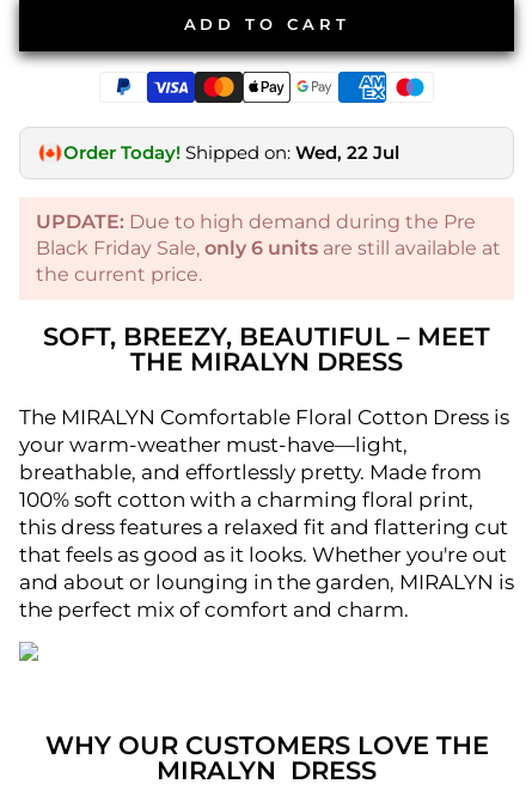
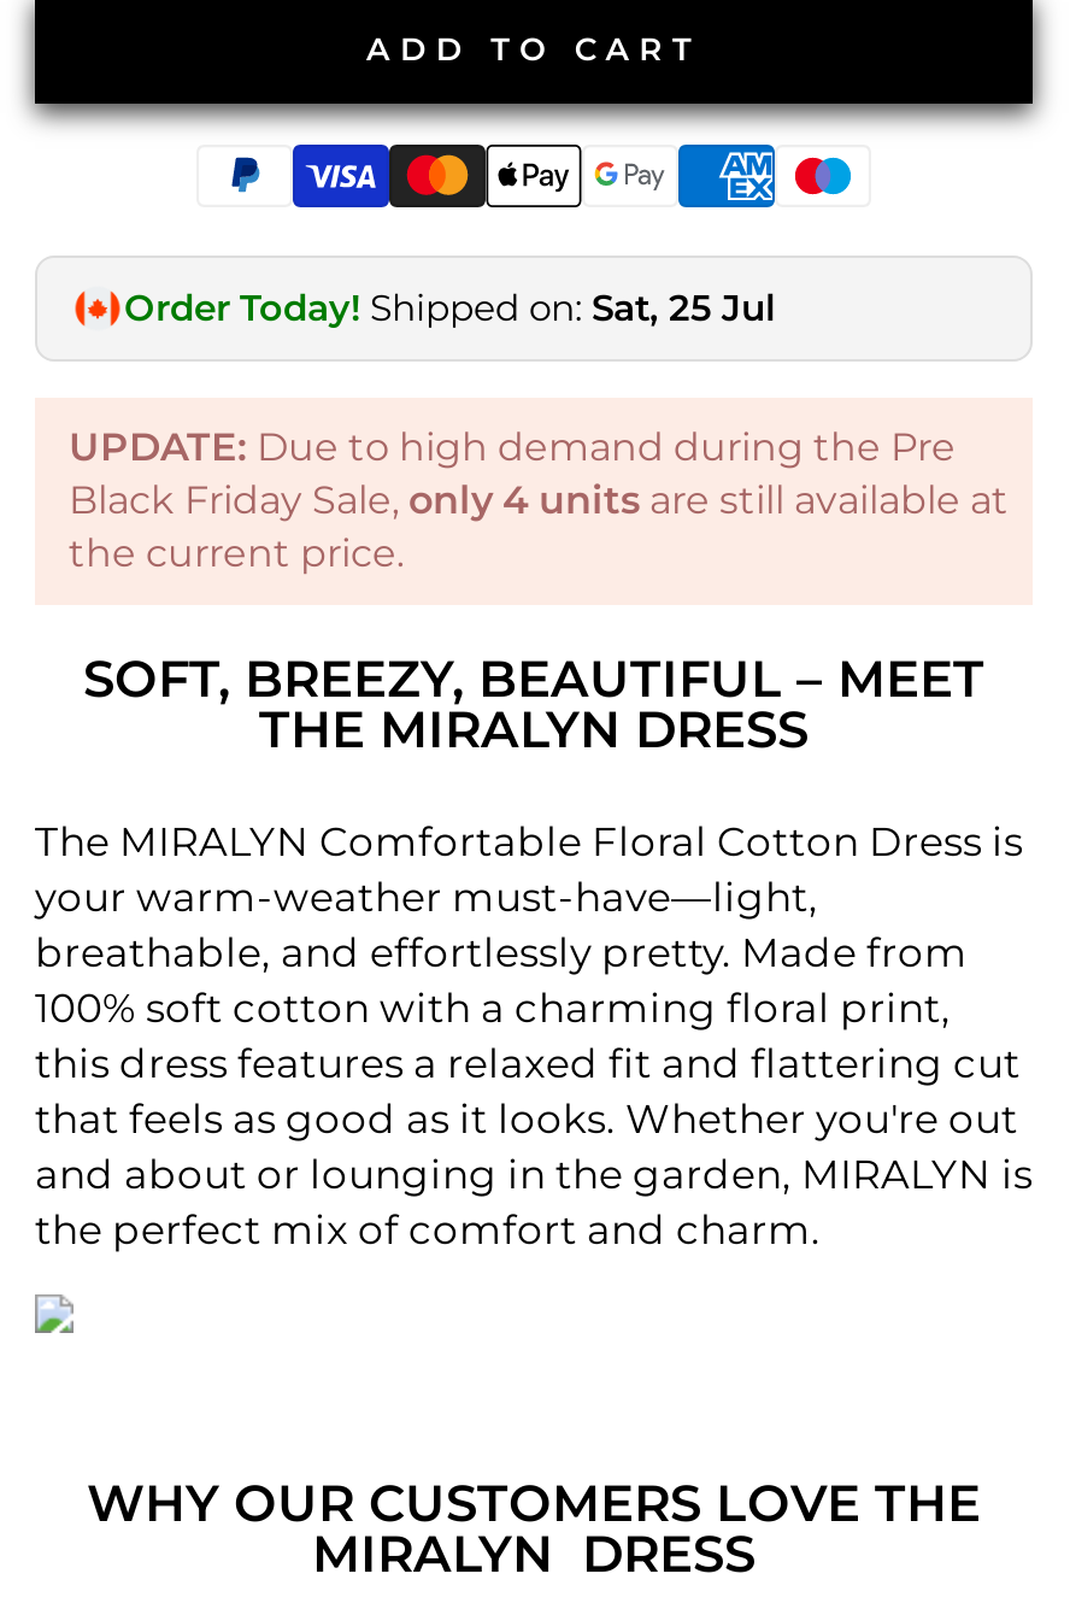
[63,141,399,164] Order Today! Shipped on: Wed, 22 Jul -> [124,285,775,331] Order Today! Shipped on: Sat, 25 Jul
[36,236,501,259] Black Friday Sale, only 6 units are still available at -> [69,477,1009,523] Black Friday Sale, only 4 units are still available at

